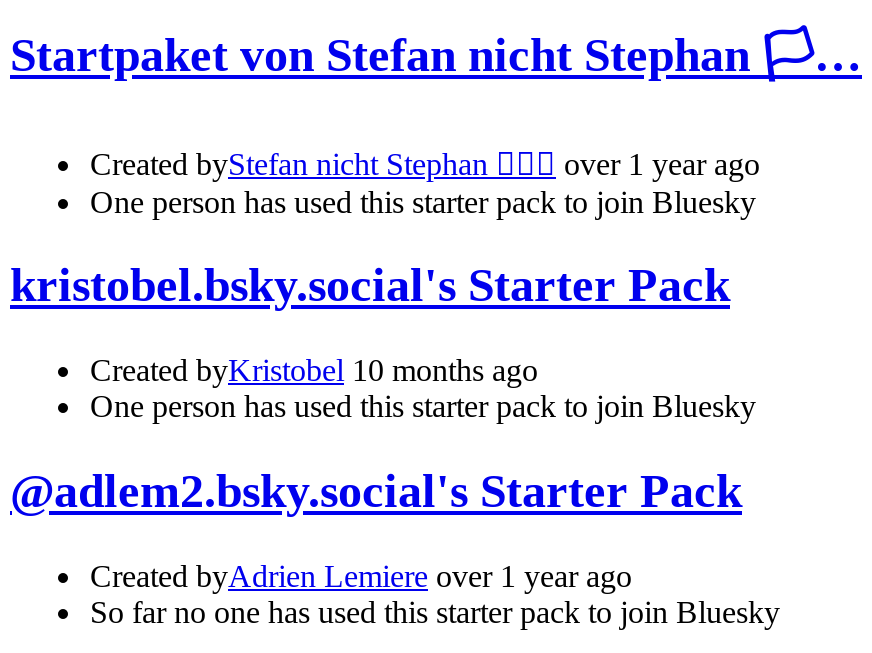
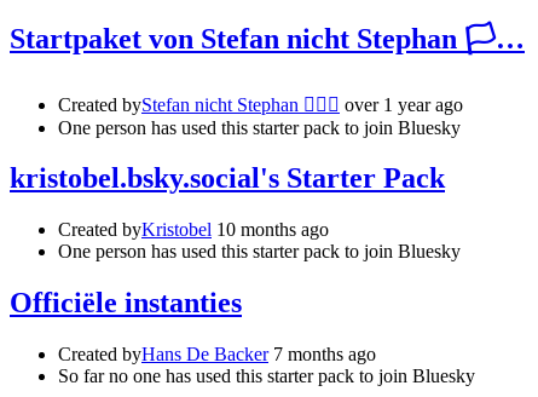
[10,466,742,518] @adlem2.bsky.social's Starter Pack -> [10,287,242,319] Officiële instanties
[90,559,632,593] Created byAdrien Lemiere over 1 year ago -> [58,344,376,365] Created byHans De Backer 7 months ago

